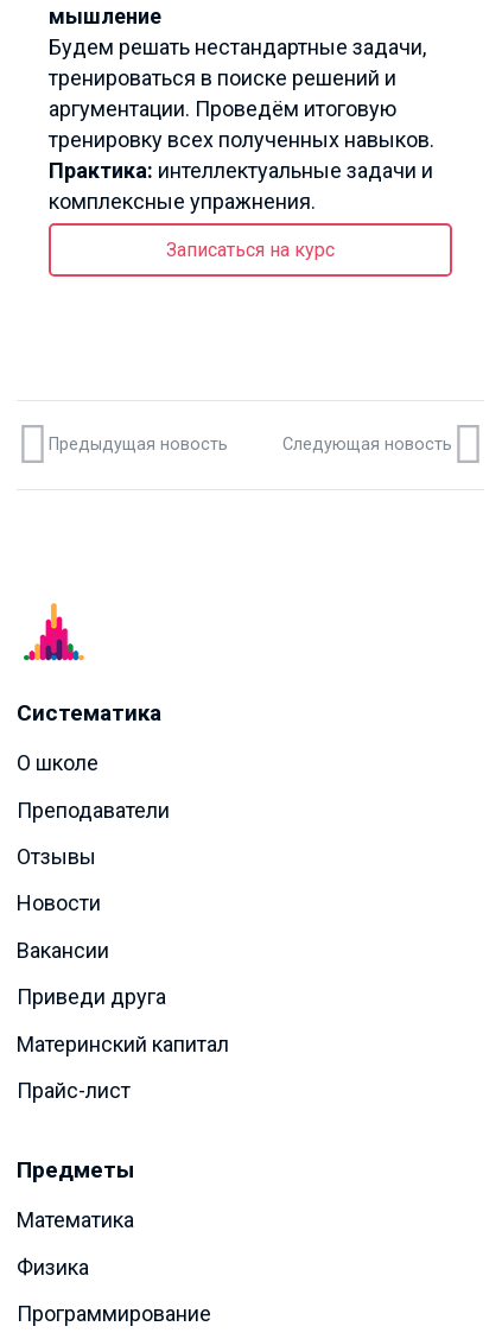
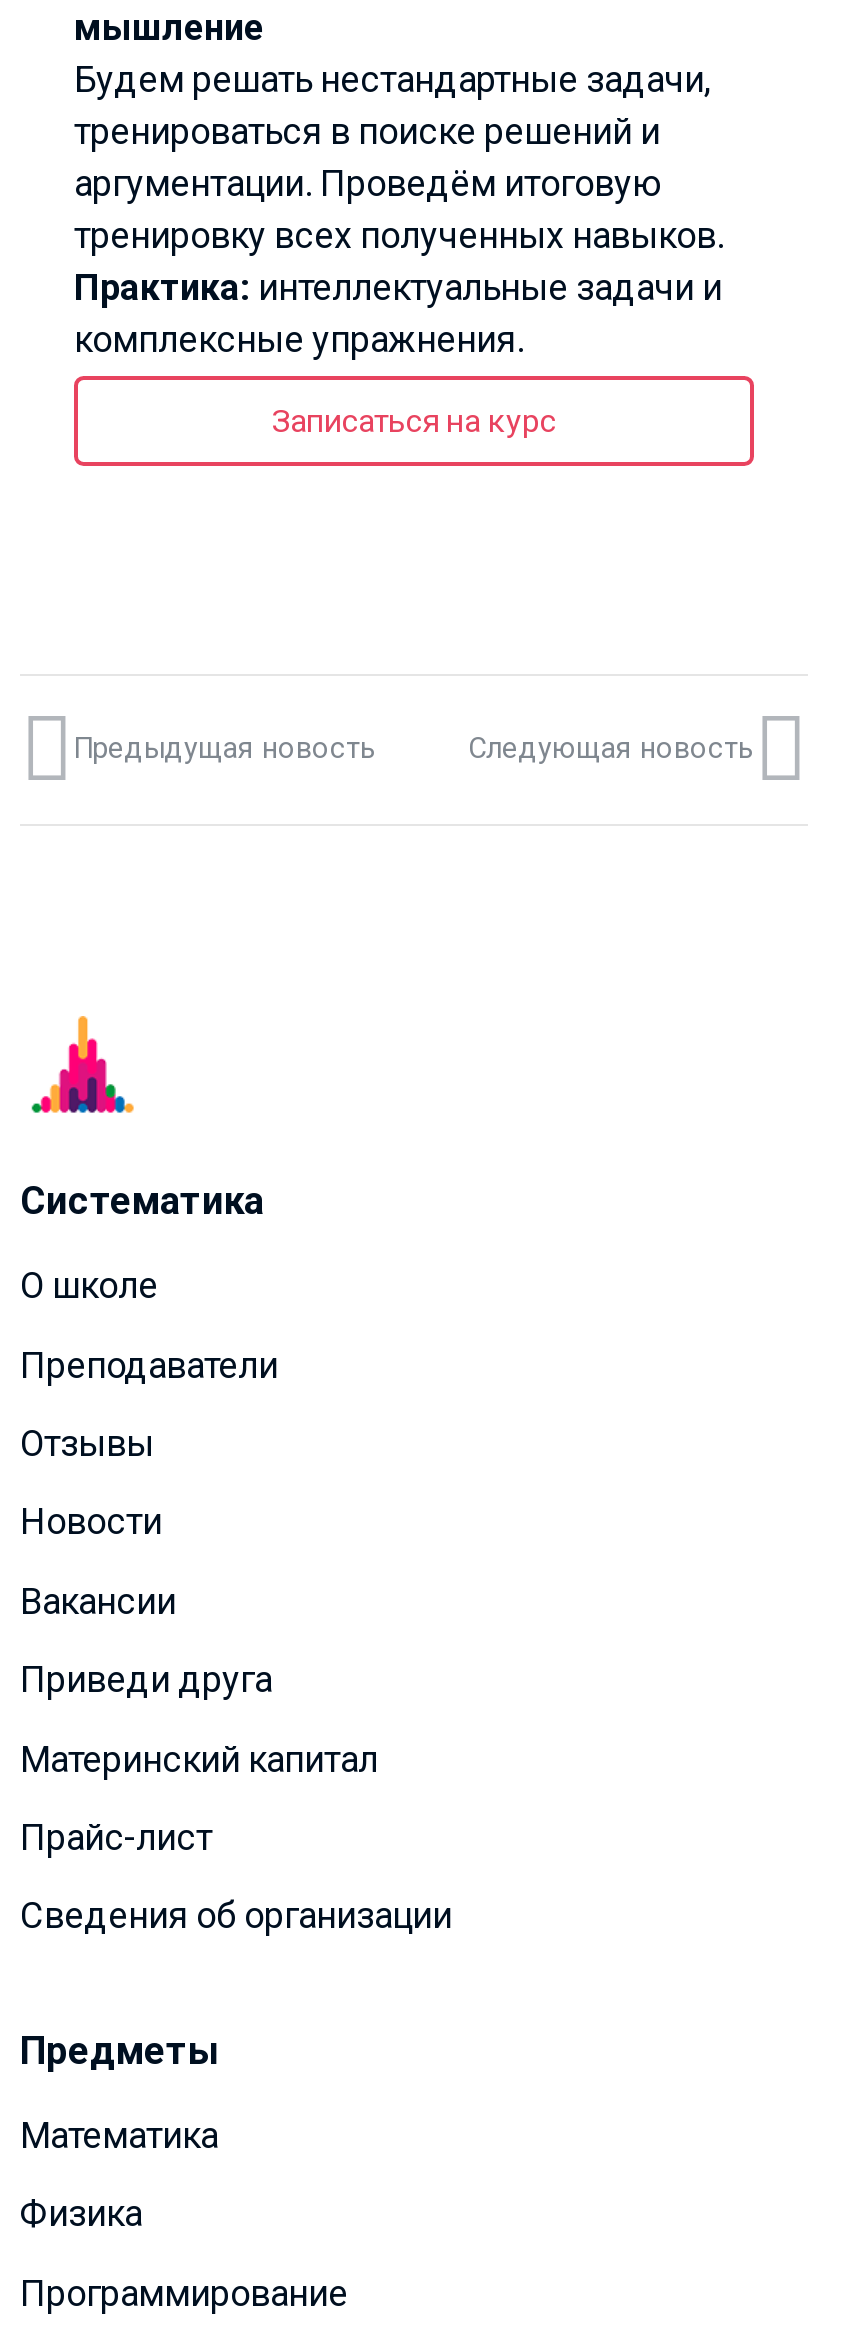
none -> [20,1895,452,1937] Сведения об организации

